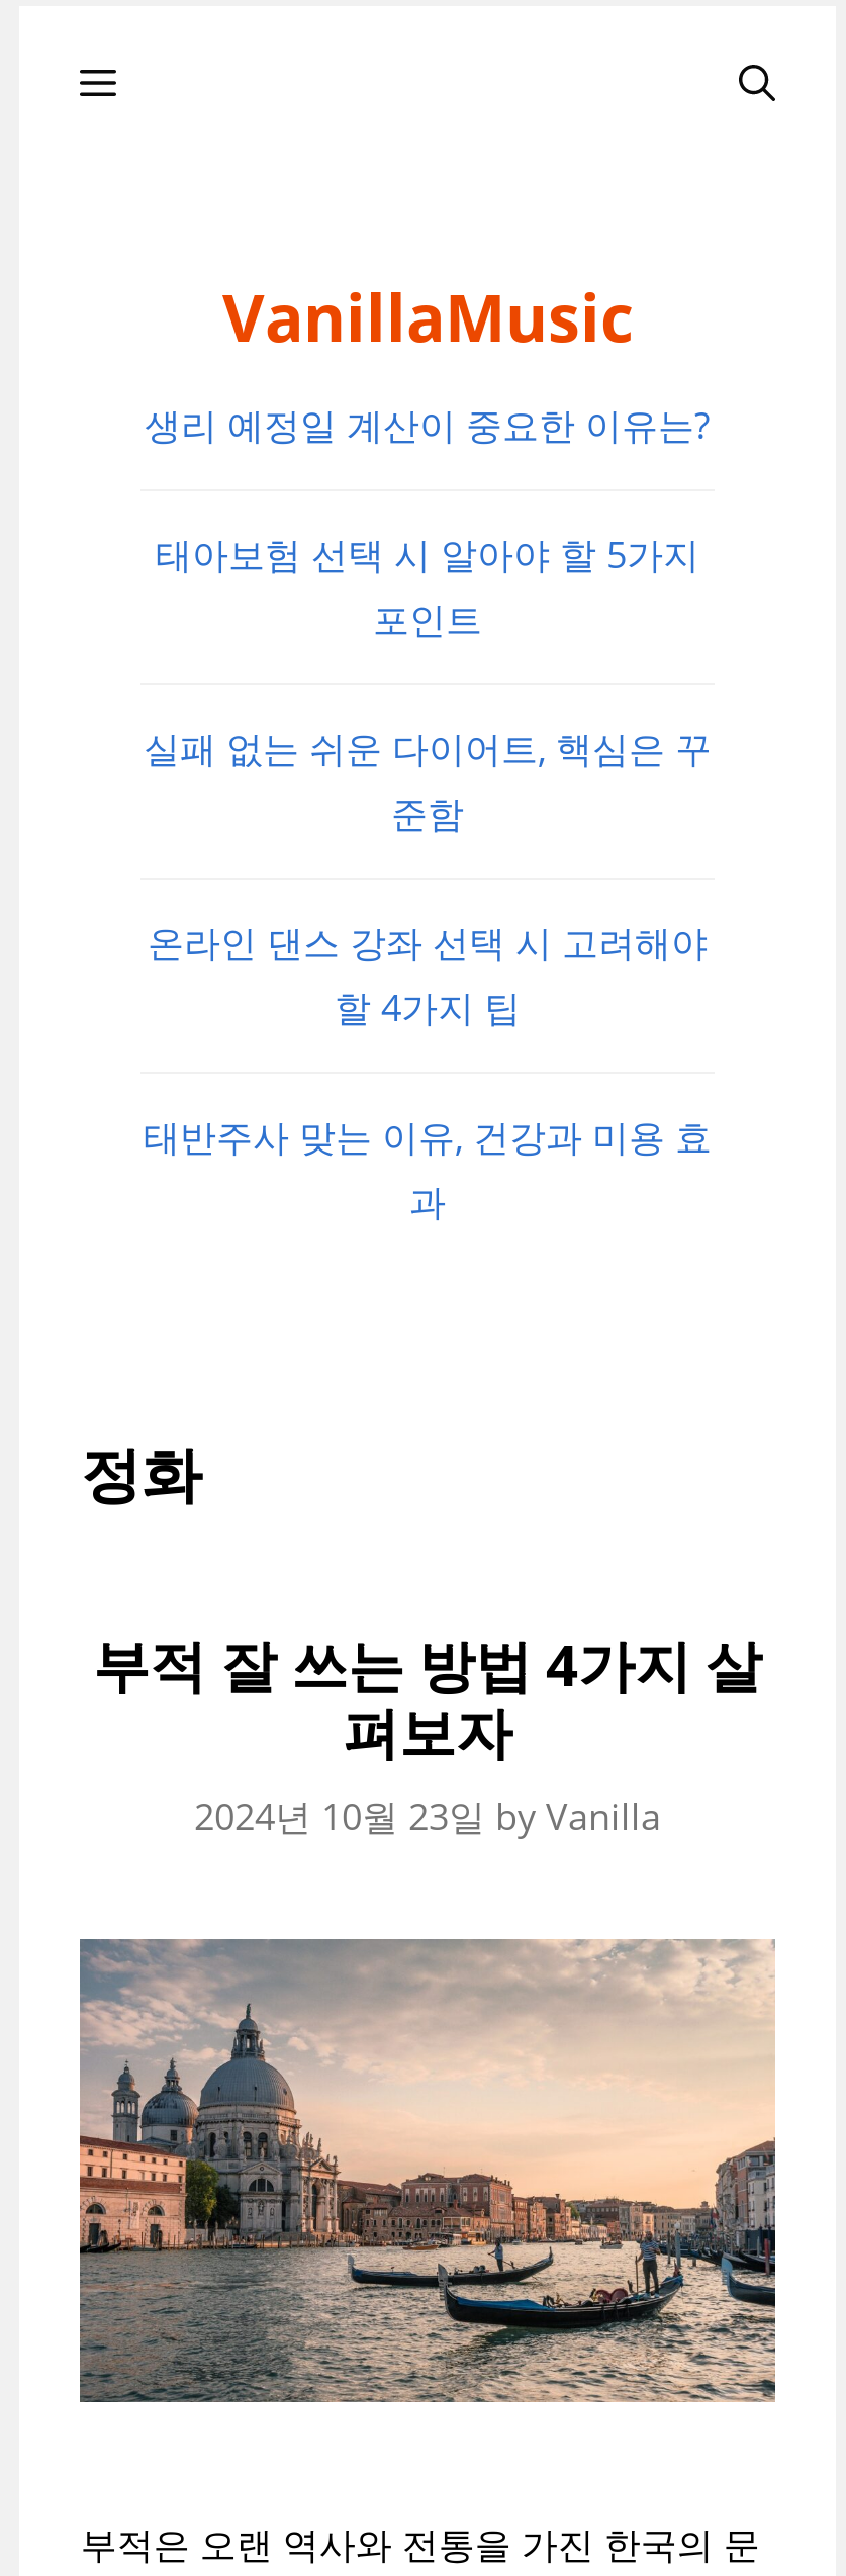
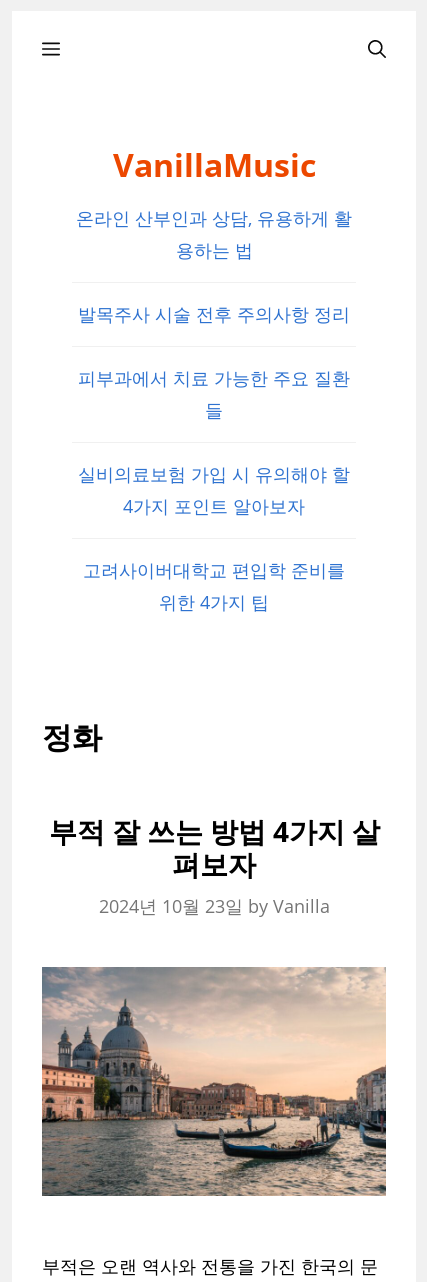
[145,401,711,450] 생리 예정일 계산이 중요한 이유는? -> [76,206,352,262] 온라인 산부인과 상담, 유용하게 활 | 용하는 법
[156,531,699,644] 태아보험 선택 시 알아야 할 5가지 | 포인트 -> [78,302,350,326] 발목주사 시술 전후 주의사항 정리
[144,725,712,838] 실패 없는 쉬운 다이어트, 핵심은 꾸 | 준함 -> [78,366,350,422] 피부과에서 치료 가능한 주요 질환 | 들
[148,919,708,1032] 온라인 댄스 강좌 선택 시 고려해야 | 할 4가지 팁 -> [78,462,350,518] 실비의료보험 가입 시 유의해야 할 | 4가지 포인트 알아보자
[144,1113,712,1226] 태반주사 맞는 이유, 건강과 미용 효 | 과 -> [83,558,345,614] 고려사이버대학교 편입학 준비를 | 위한 4가지 팁

